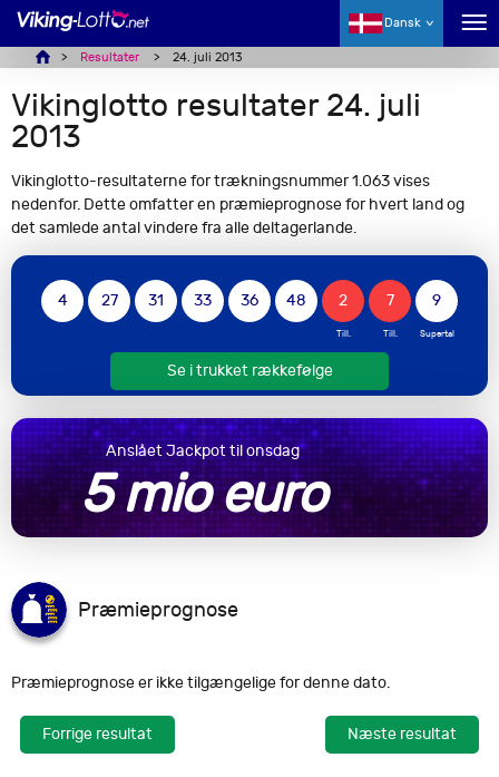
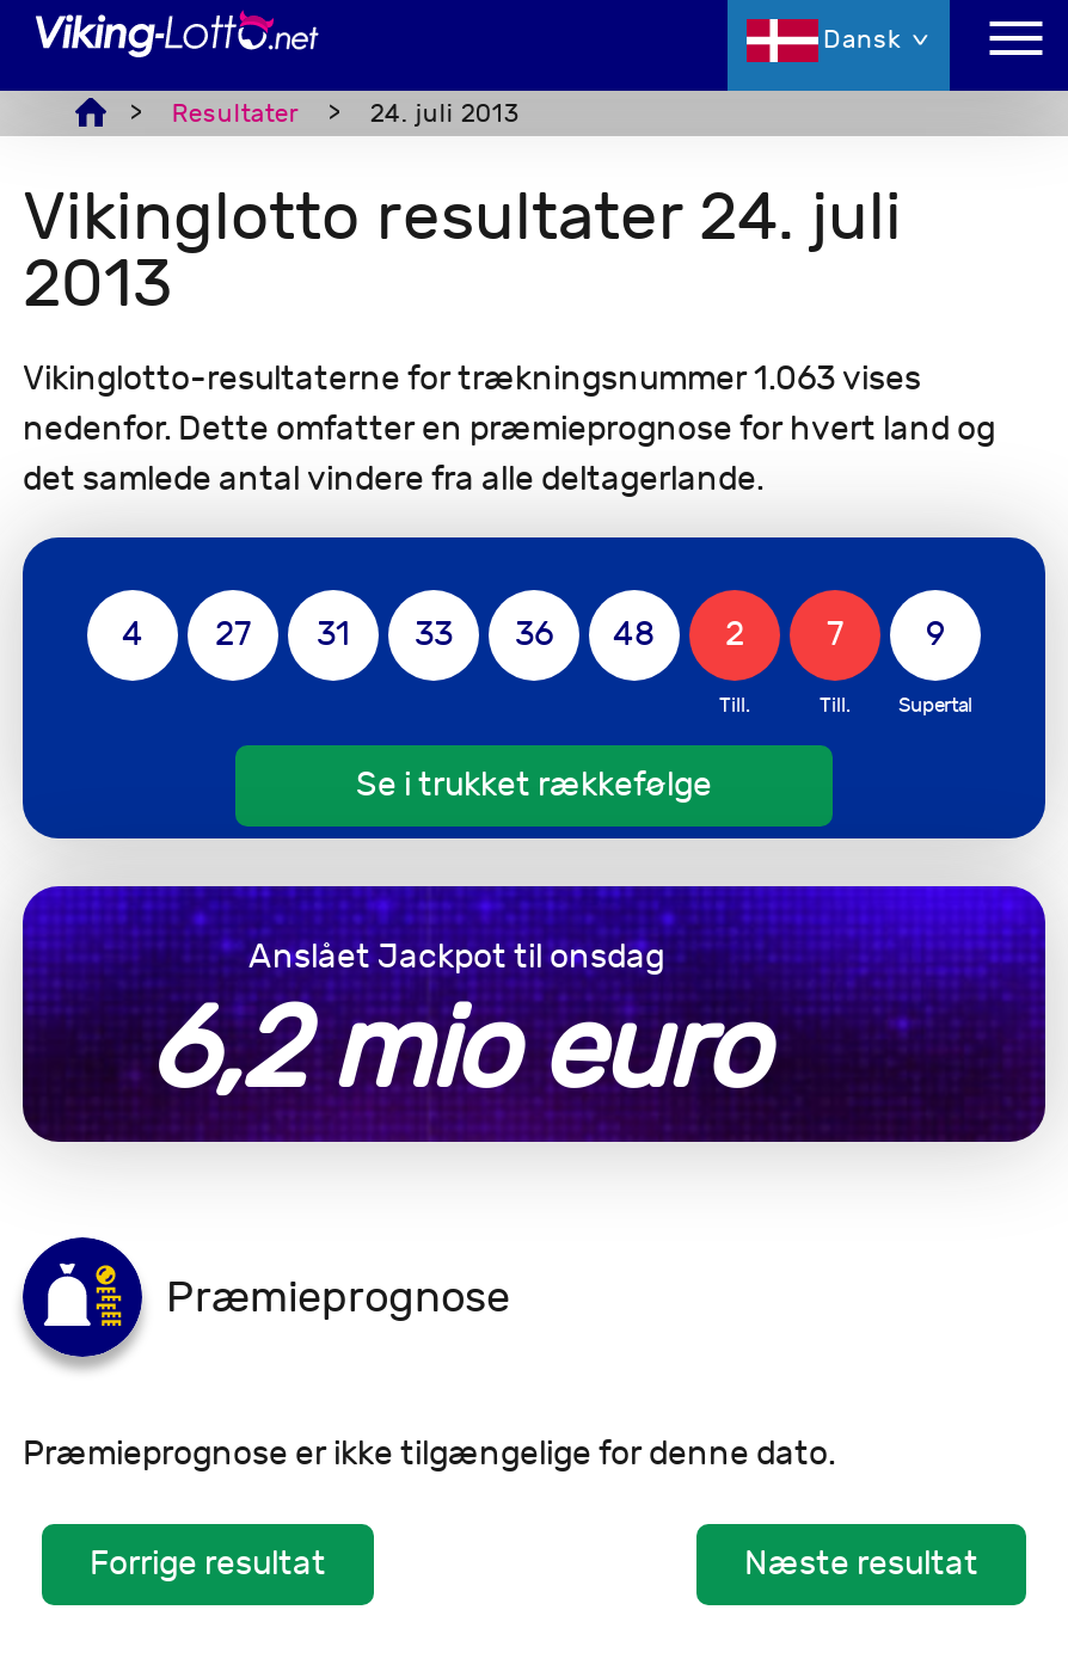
[80,462,325,525] 5 mio euro -> [148,979,765,1116] 6,2 mio euro

